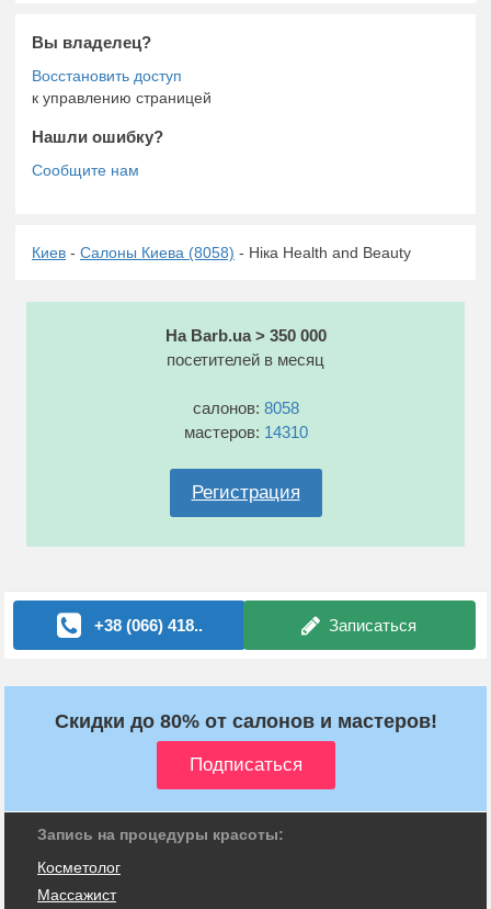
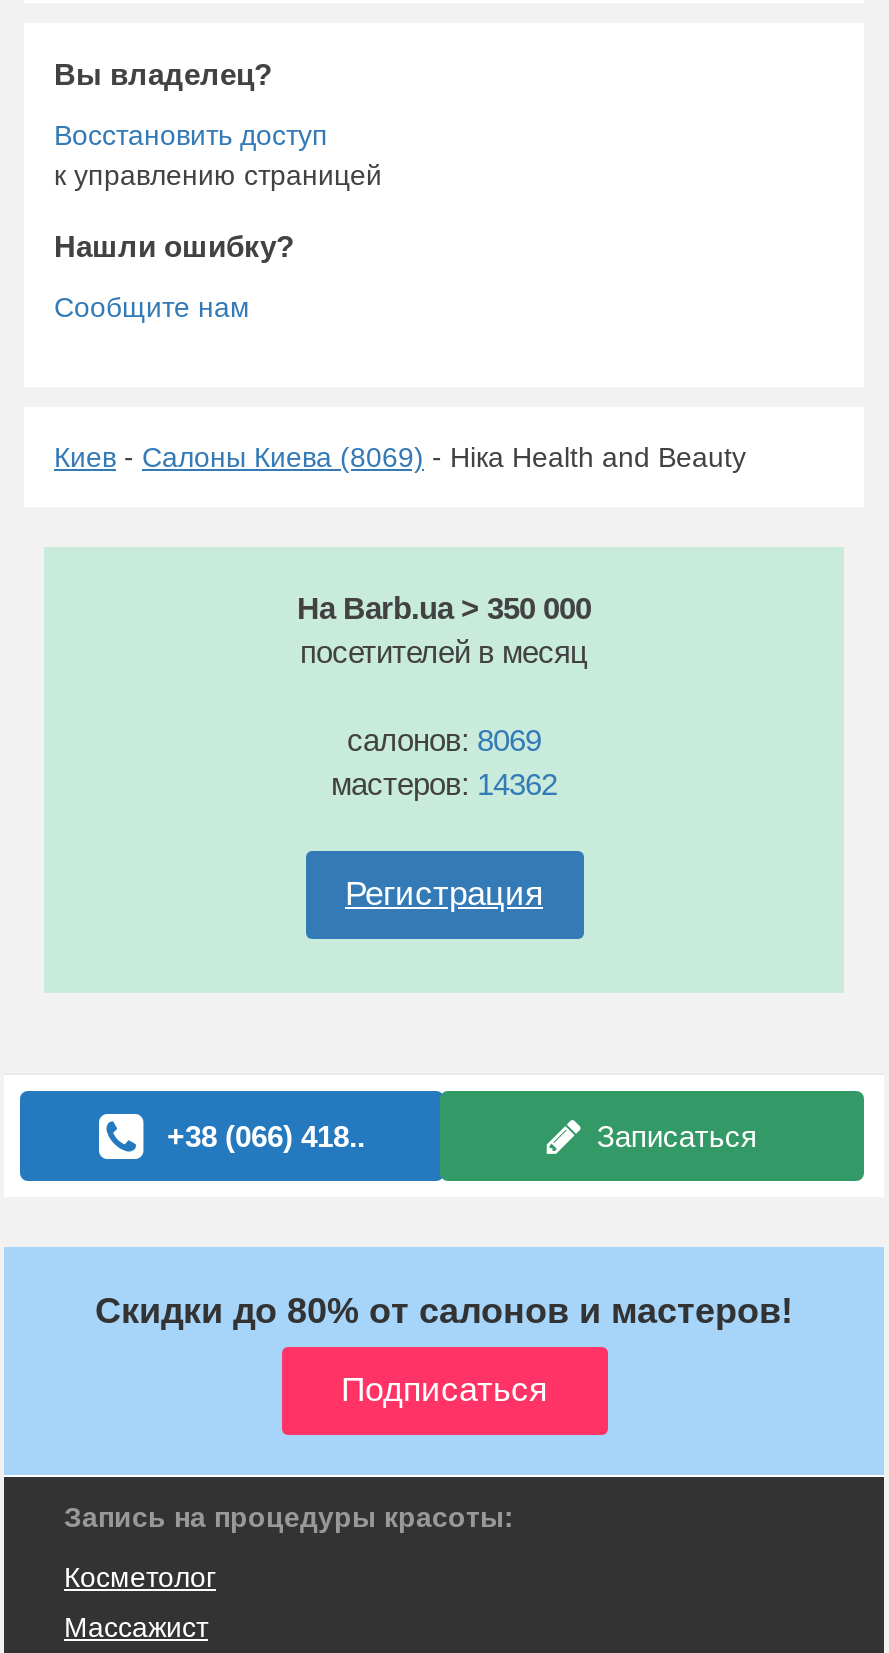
[32,244,411,262] Киев - Салоны Киева (8058) - Ніка Health and Beauty -> [54,442,746,474] Киев - Салоны Киева (8069) - Ніка Health and Beauty
[192,399,299,418] салонов: 8058 -> [347,724,541,758] салонов: 8069
[184,423,307,442] мастеров: 14310 -> [331,768,557,802] мастеров: 14362

